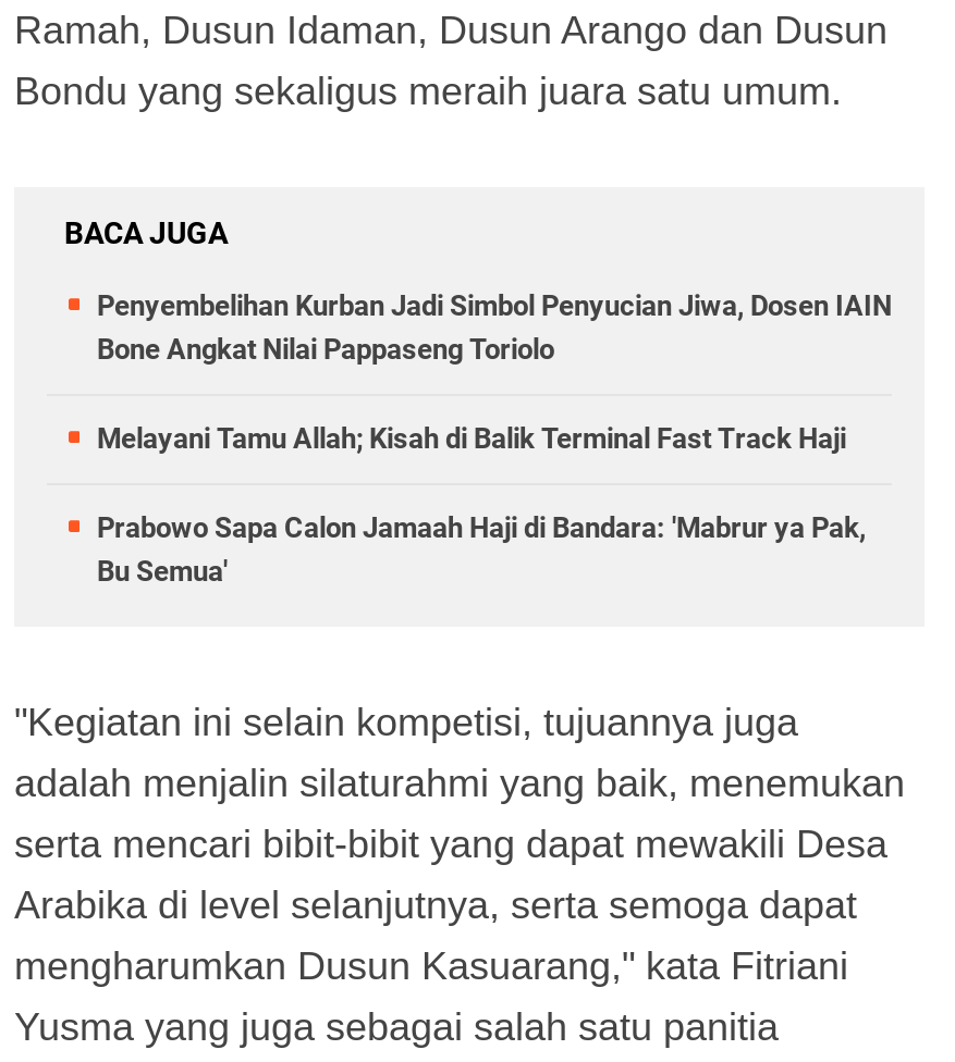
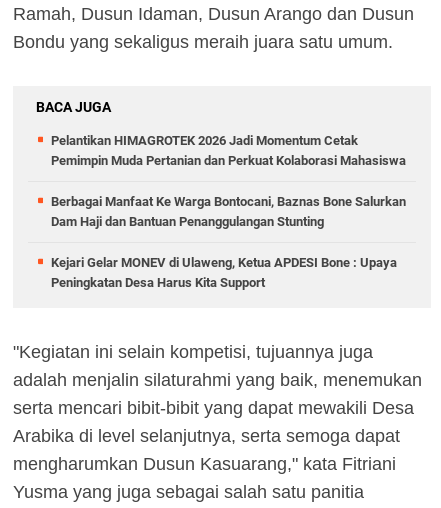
[97,289,892,366] Penyembelihan Kurban Jadi Simbol Penyucian Jiwa, Dosen IAIN | Bone Angkat Nilai Pappaseng Toriolo -> [51,133,406,168] Pelantikan HIMAGROTEK 2026 Jadi Momentum Cetak | Pemimpin Muda Pertanian dan Perkuat Kolaborasi Mahasiswa
[97,422,846,455] Melayani Tamu Allah; Kisah di Balik Terminal Fast Track Haji -> [51,194,406,229] Berbagai Manfaat Ke Warga Bontocani, Baznas Bone Salurkan | Dam Haji dan Bantuan Penanggulangan Stunting
[97,511,866,588] Prabowo Sapa Calon Jamaah Haji di Bandara: 'Mabrur ya Pak, | Bu Semua' -> [51,255,397,290] Kejari Gelar MONEV di Ulaweng, Ketua APDESI Bone : Upaya | Peningkatan Desa Harus Kita Support

